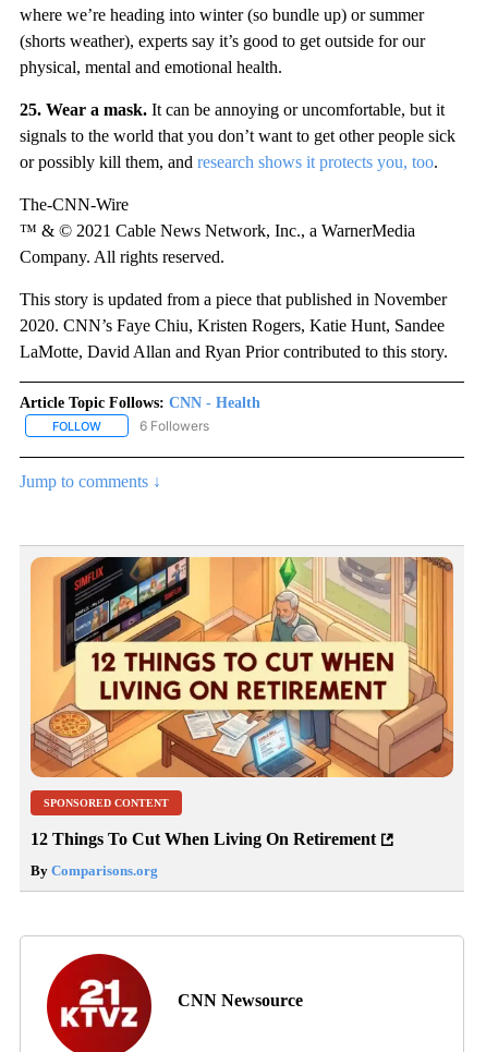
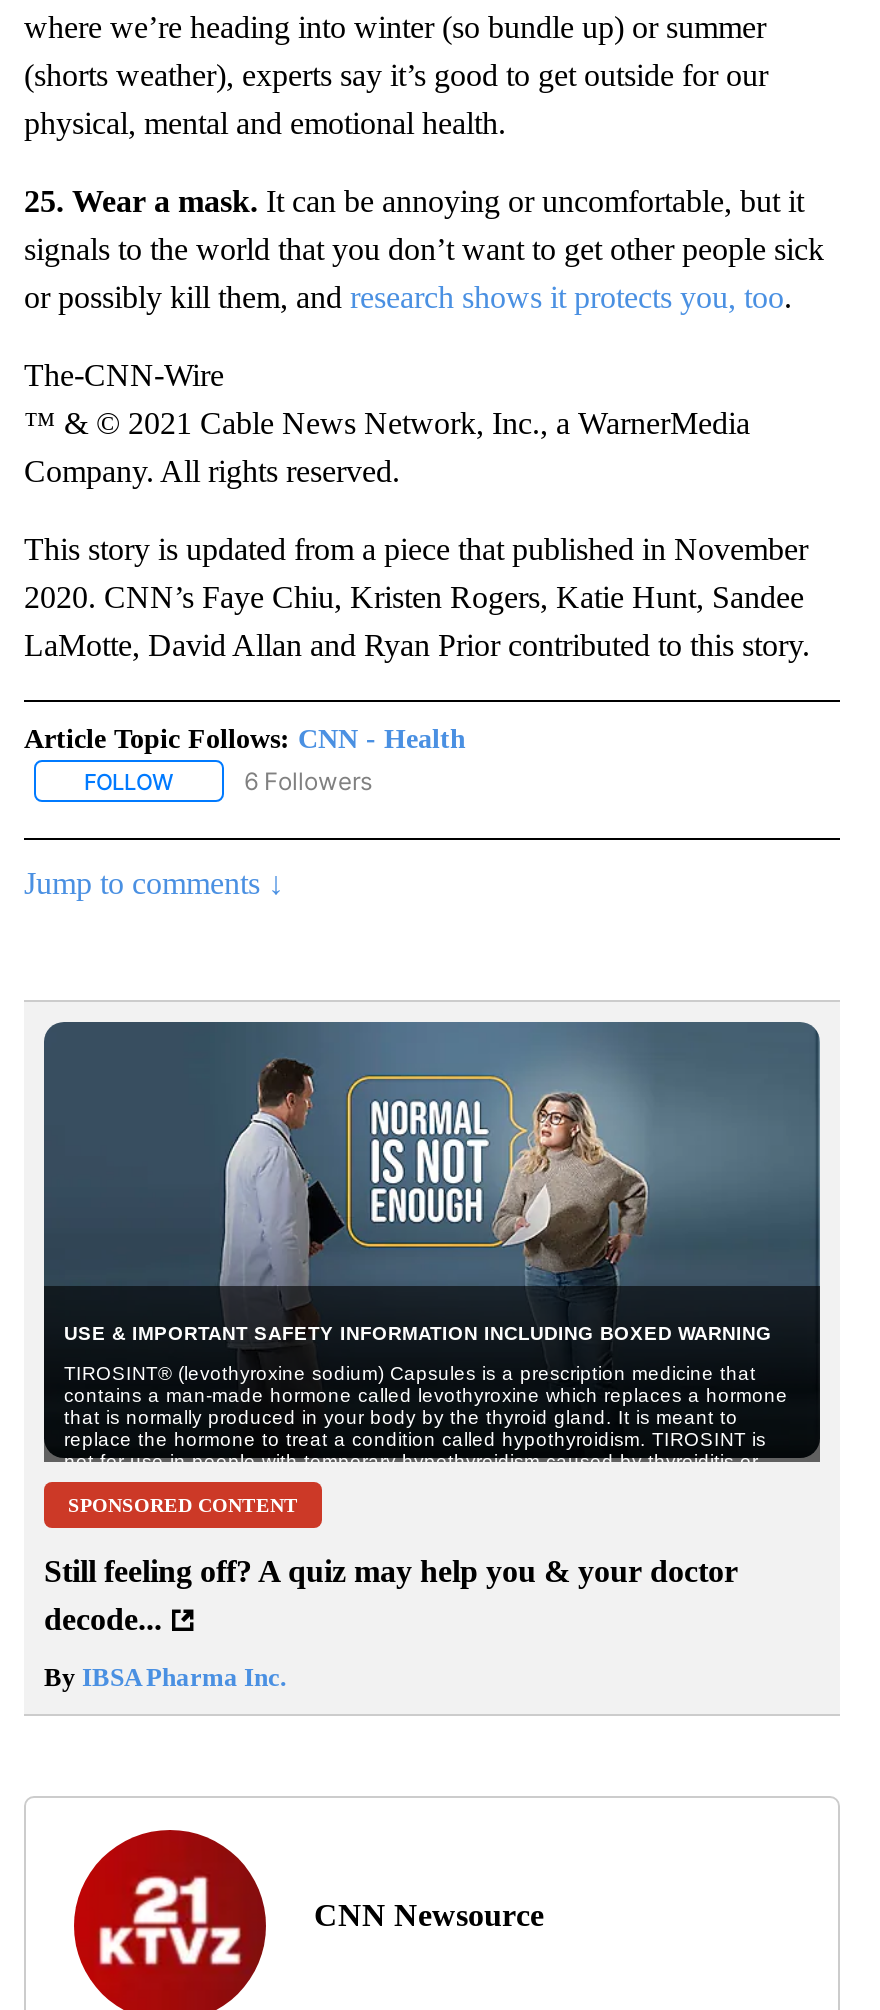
[29,556,454,779] [image] -> [42,1020,822,1464] [image]
[31,830,376,849] 12 Things To Cut When Living On Retirement -> [44,1555,738,1637] Still feeling off? A quiz may help you & your doctor | decode...
[31,863,158,879] By Comparisons.org -> [44,1663,286,1693] By IBSA Pharma Inc.

